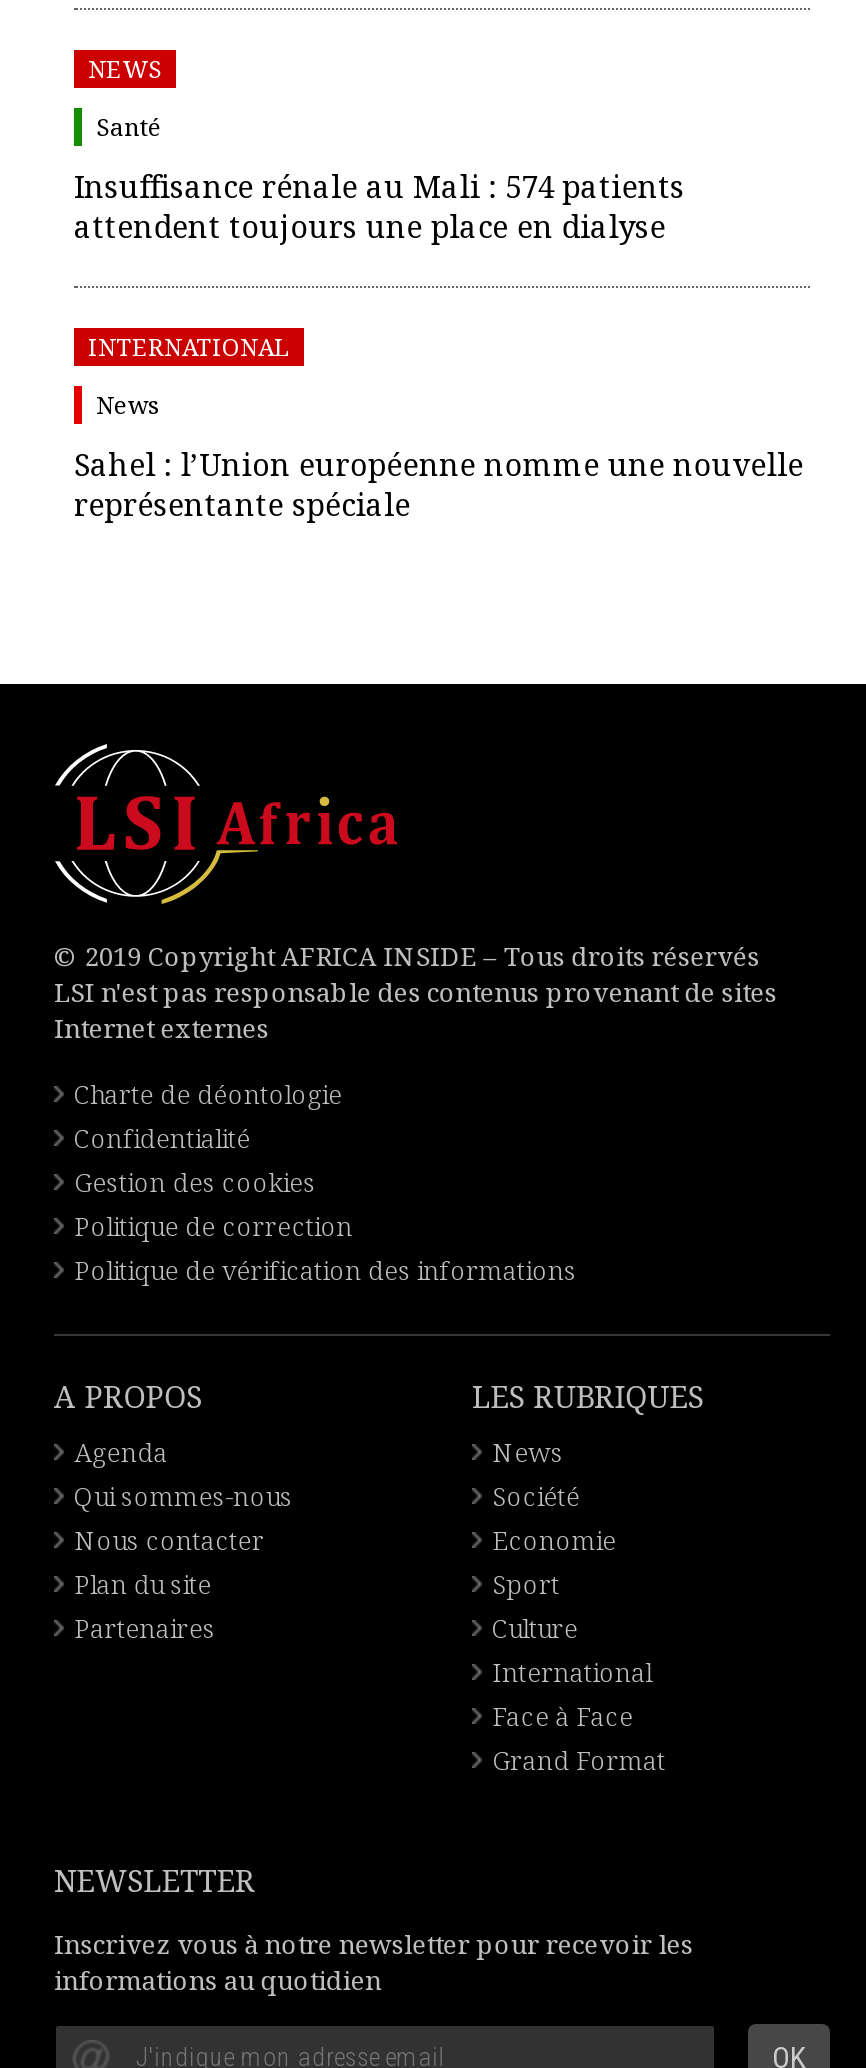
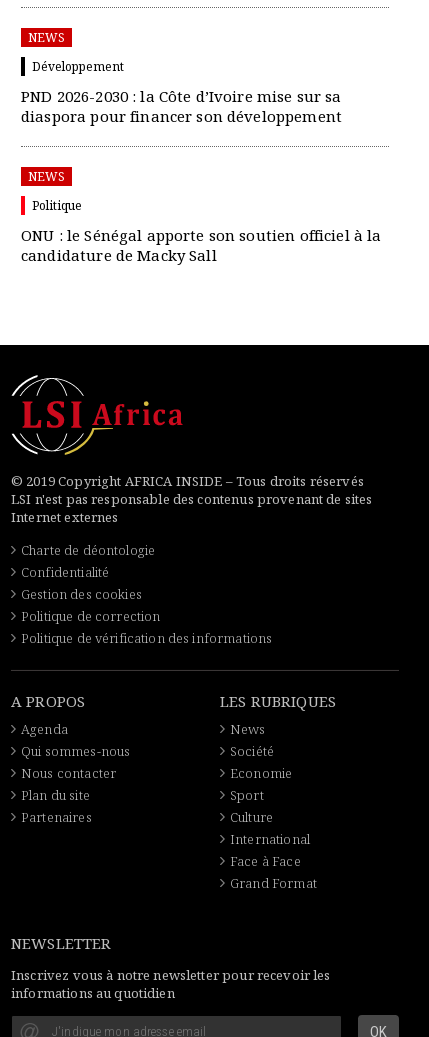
[96,110,162,144] Santé -> [32,58,124,75] Développement
[74,166,685,246] Insuffisance rénale au Mali : 574 patients | attendent toujours une place en dialyse -> [21,86,342,126] PND 2026-2030 : la Côte d’Ivoire mise sur sa | diaspora pour financer son développement
[88,330,290,364] INTERNATIONAL -> [28,168,65,185] NEWS
[96,388,160,422] News -> [32,197,82,214] Politique
[74,444,804,524] Sahel : l’Union européenne nomme une nouvelle | représentante spéciale -> [21,225,381,265] ONU : le Sénégal apporte son soutien officiel à la | candidature de Macky Sall

